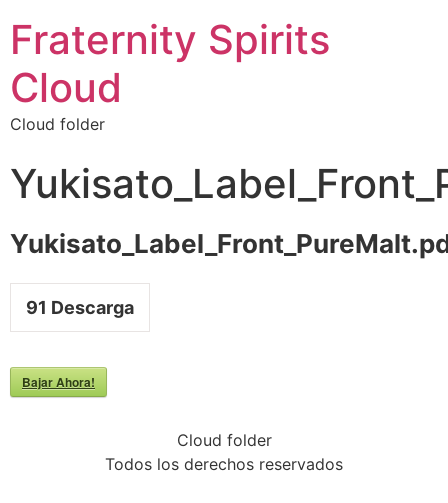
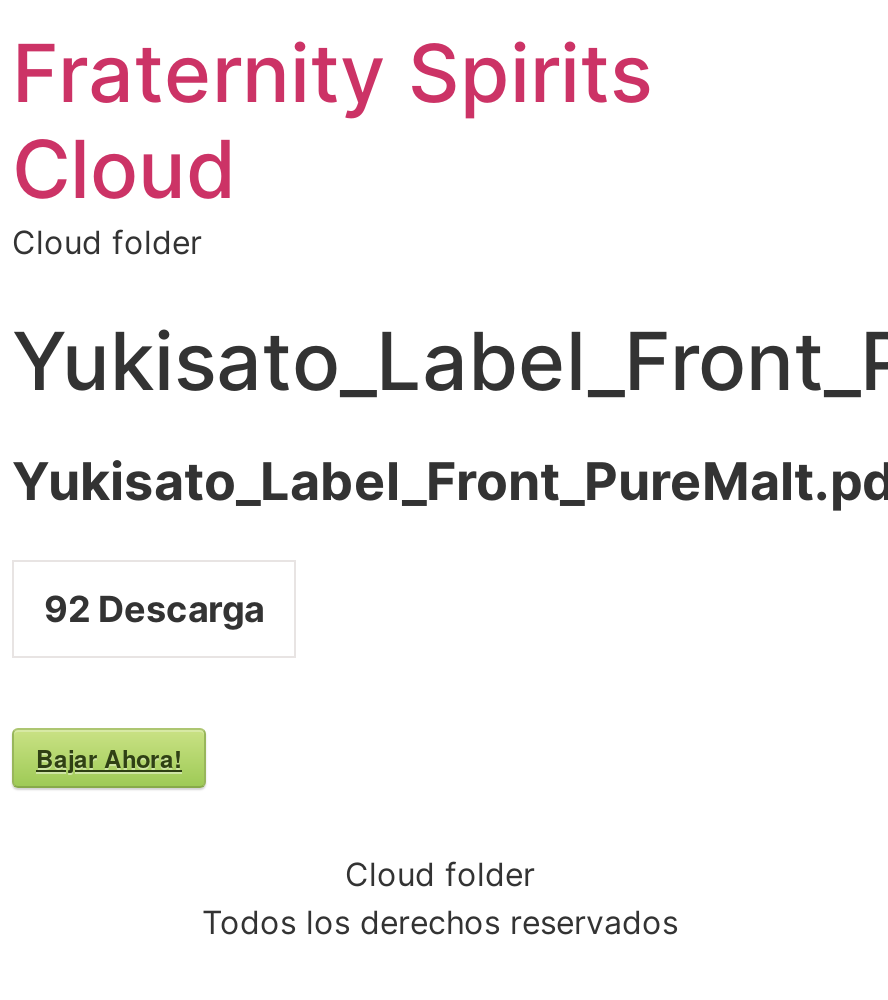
[26,297,134,318] 91 Descarga -> [44,588,264,630] 92 Descarga

